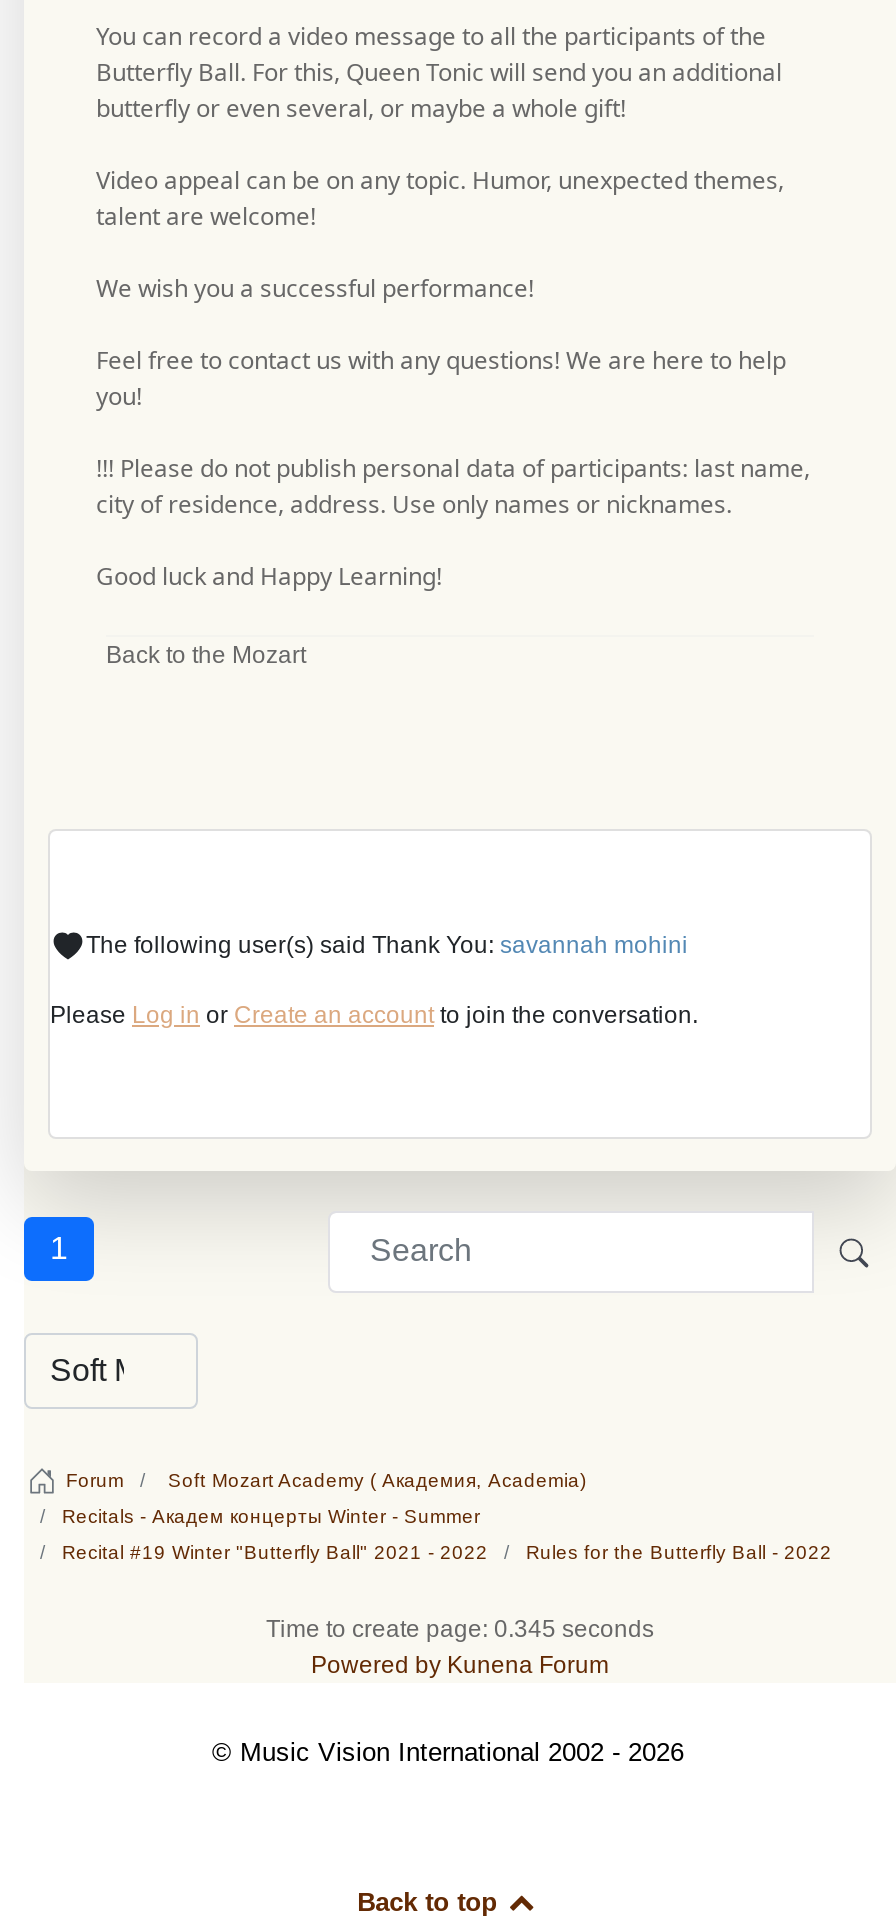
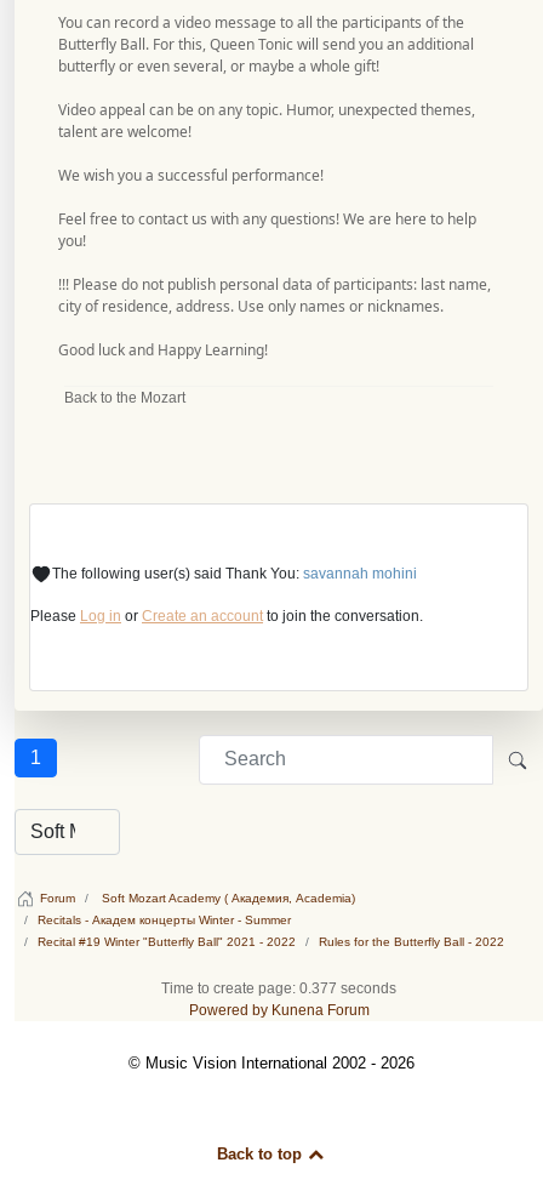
[266,1615,654,1643] Time to create page: 0.345 seconds -> [161,980,396,997] Time to create page: 0.377 seconds

